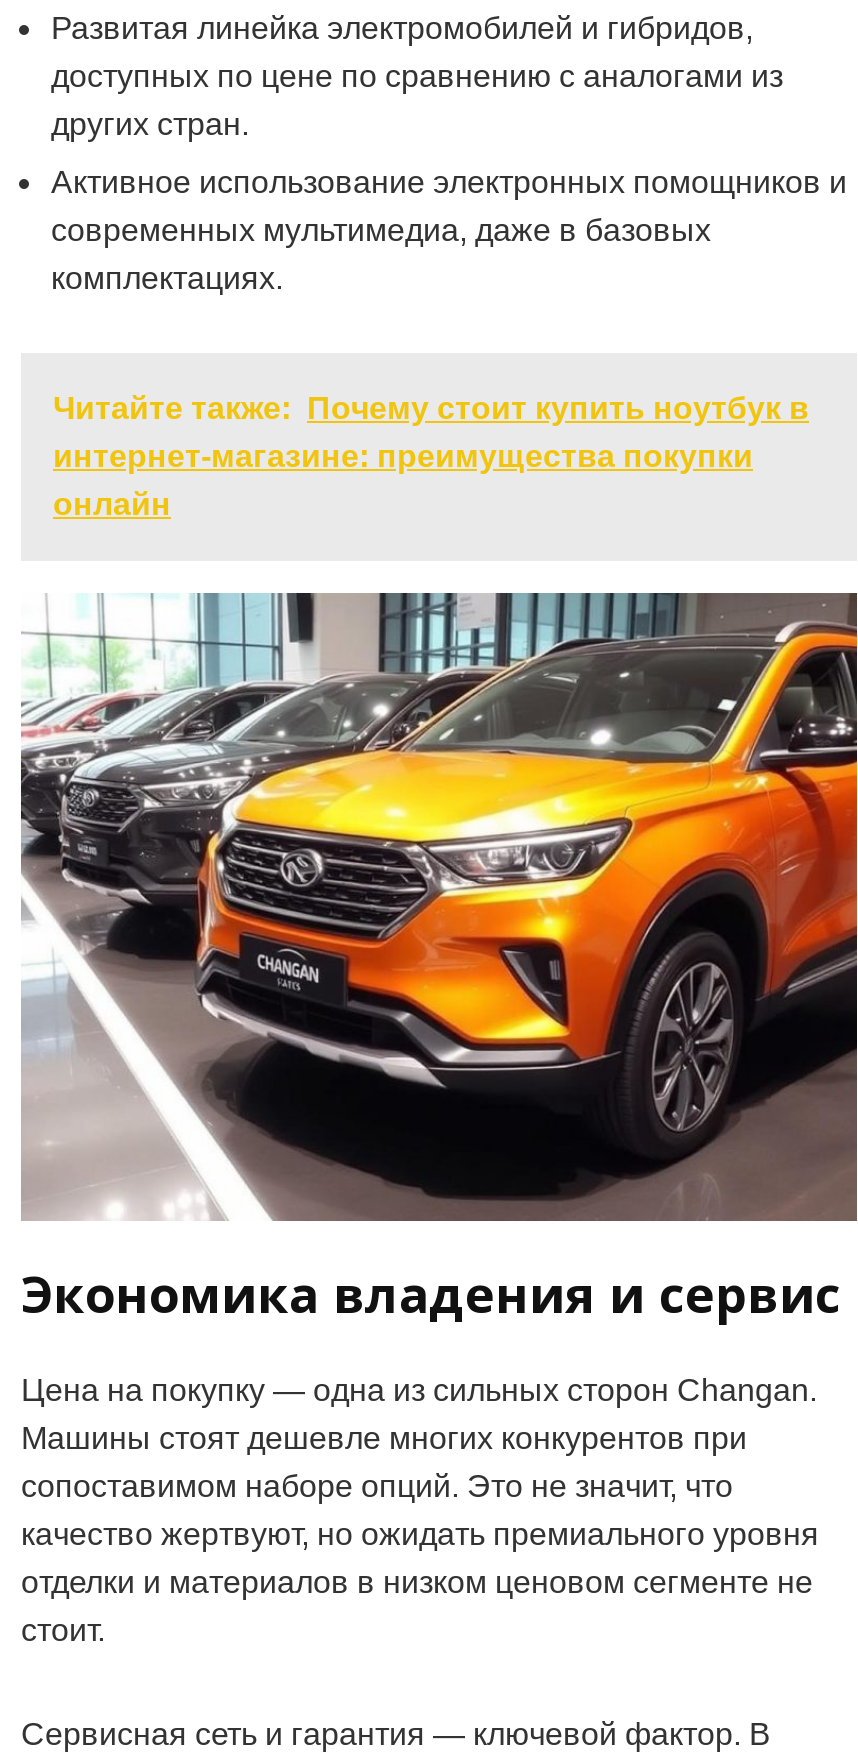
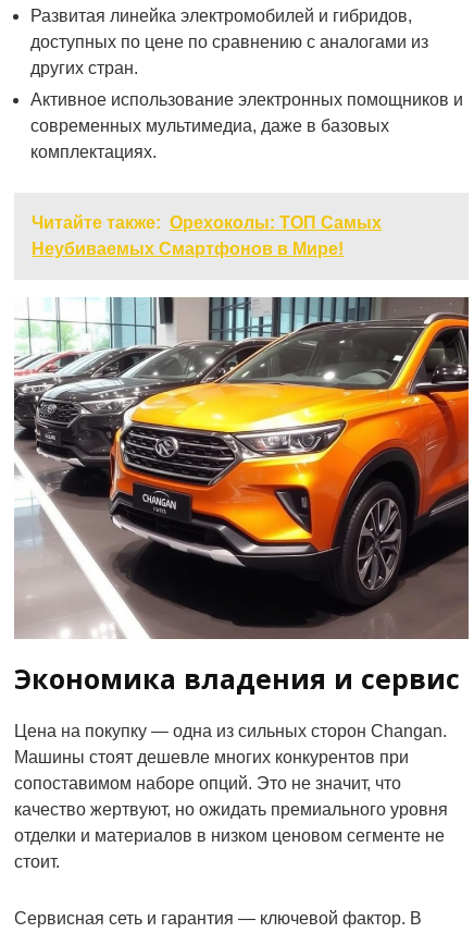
[53,392,809,522] Читайте также: Почему стоит купить ноутбук в | интернет-магазине: преимущества покупки | онлайн -> [32,214,382,258] Читайте также: Орехоколы: ТОП Самых | Неубиваемых Смартфонов в Мире!

